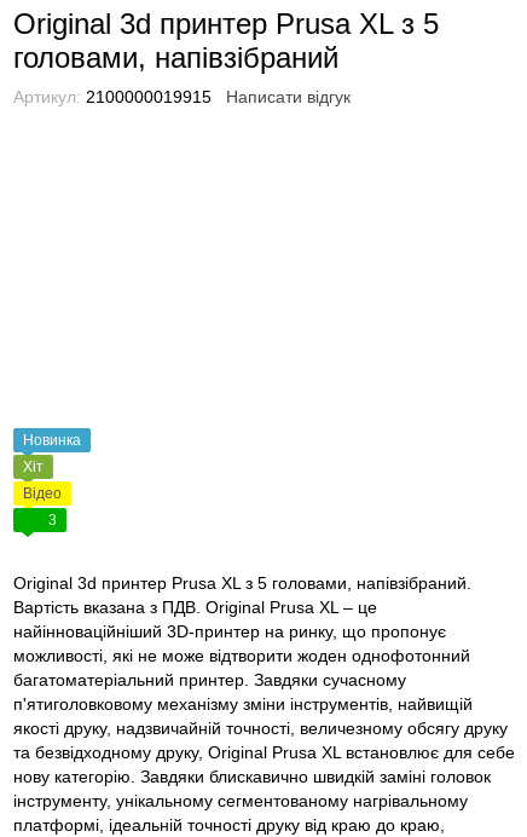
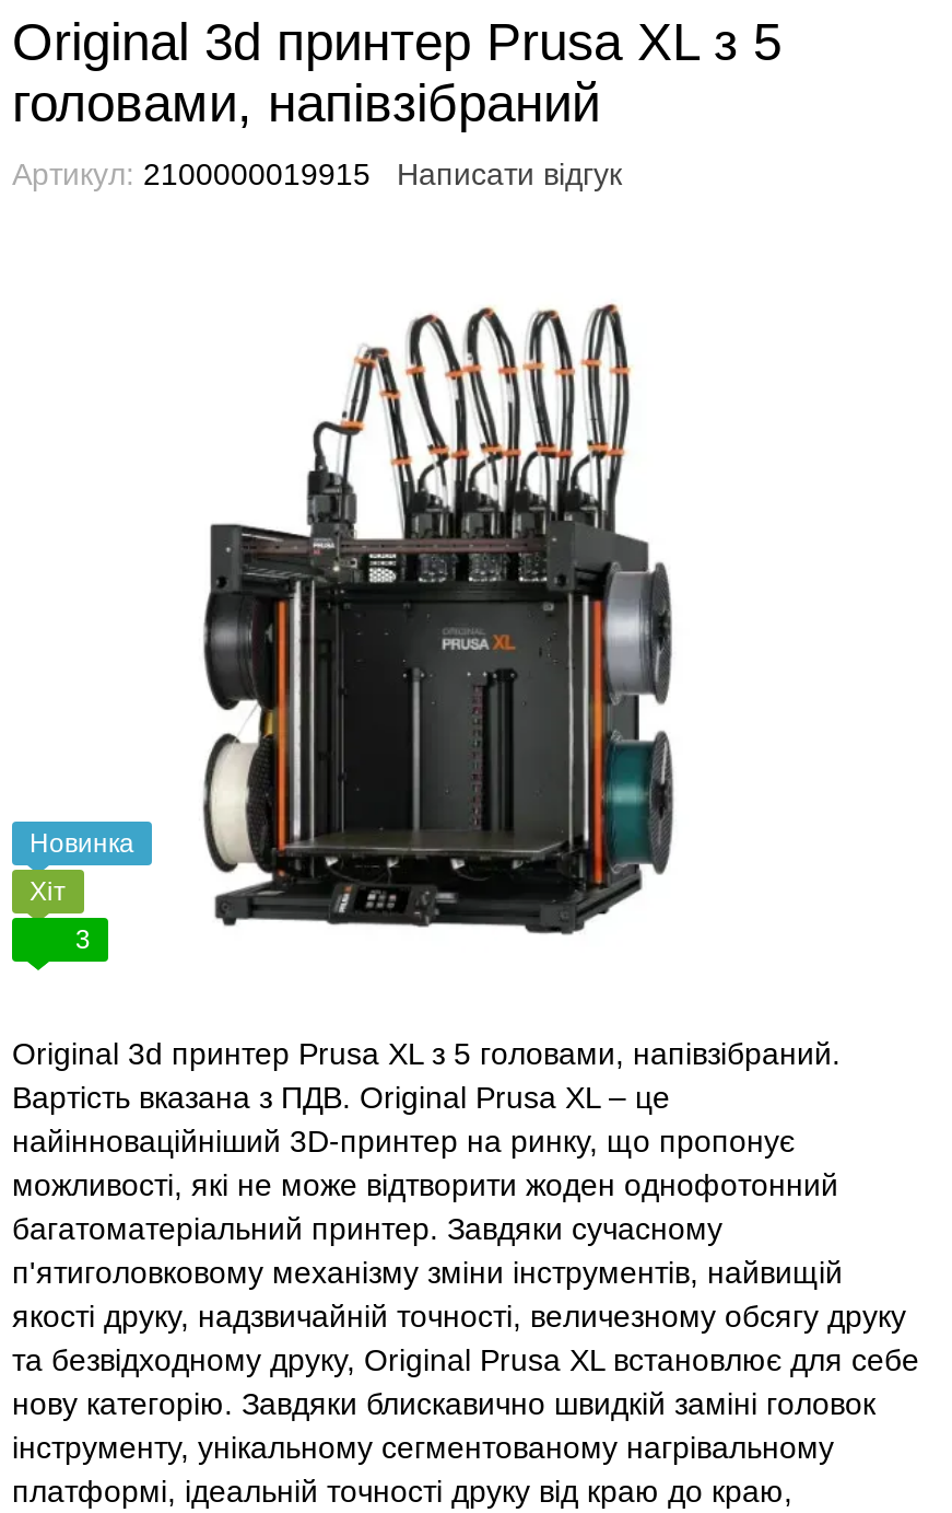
none -> [200,303,674,938] [image]
moved [23,431,81,475] -> [30,827,134,906]: Новинка | Хіт
[23,485,62,501] Відео -> none

